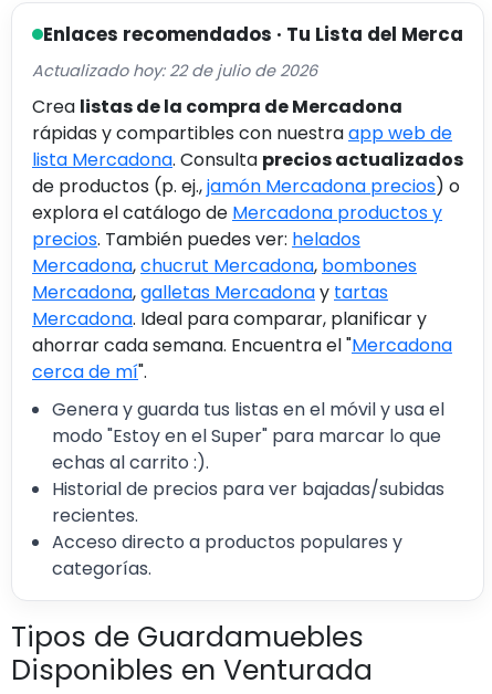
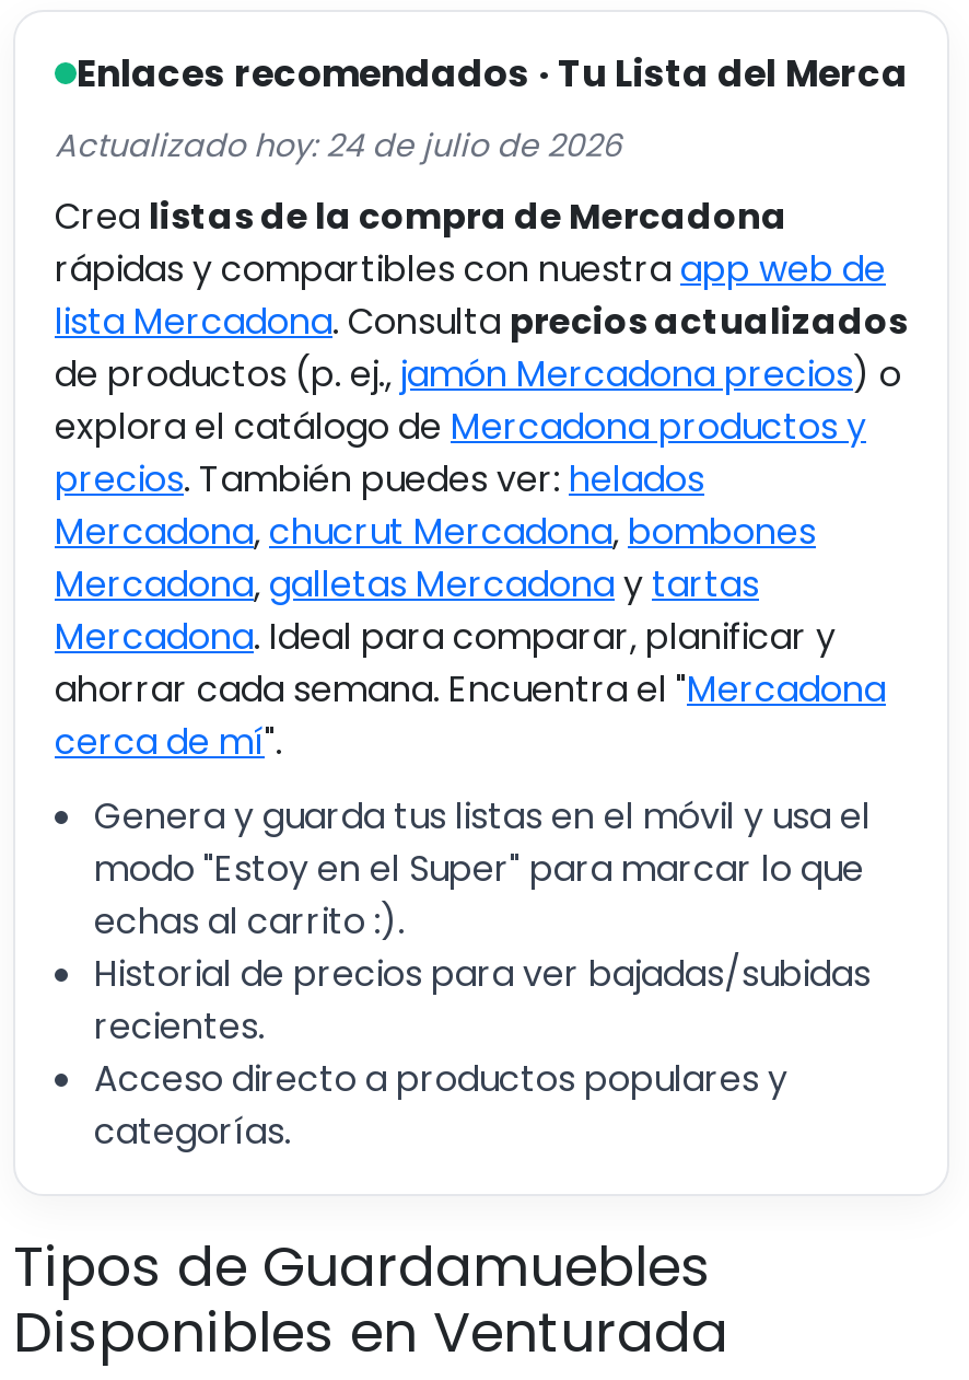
[32,59,317,81] Actualizado hoy: 22 de julio de 2026 -> [55,123,621,167] Actualizado hoy: 24 de julio de 2026

